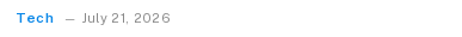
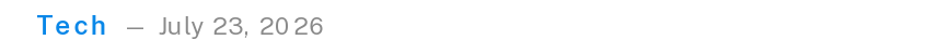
[16,9,171,26] Tech July 21, 2026 -> [36,10,327,40] Tech July 23, 2026

